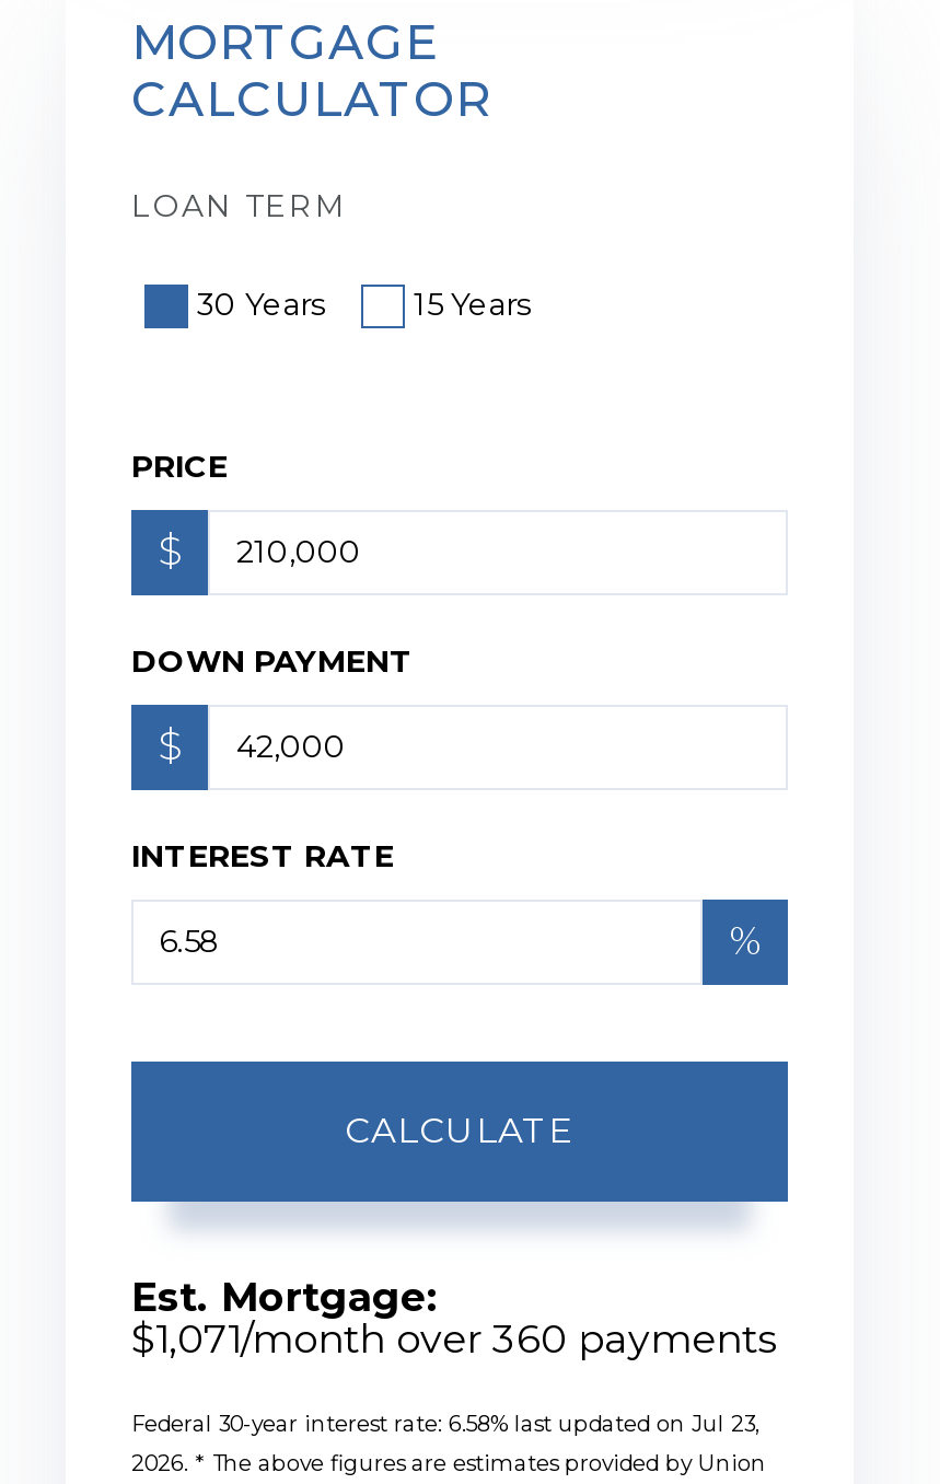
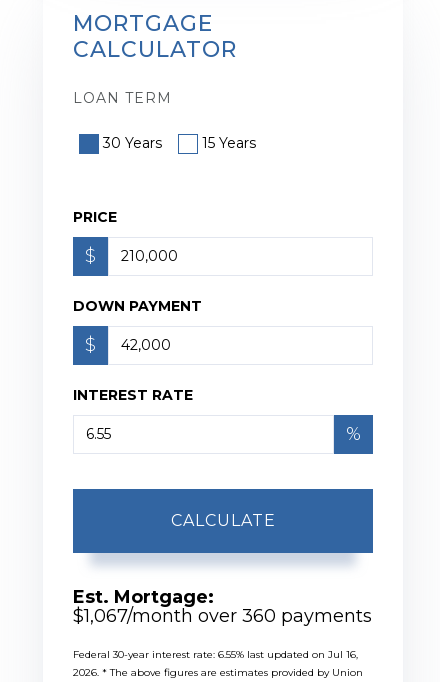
[131,1315,777,1363] $1,071/month over 360 payments -> [73,605,372,627] $1,067/month over 360 payments
[131,1409,759,1438] Federal 30-year interest rate: 6.58% last updated on Jul 23, -> [73,648,358,661] Federal 30-year interest rate: 6.55% last updated on Jul 16,

